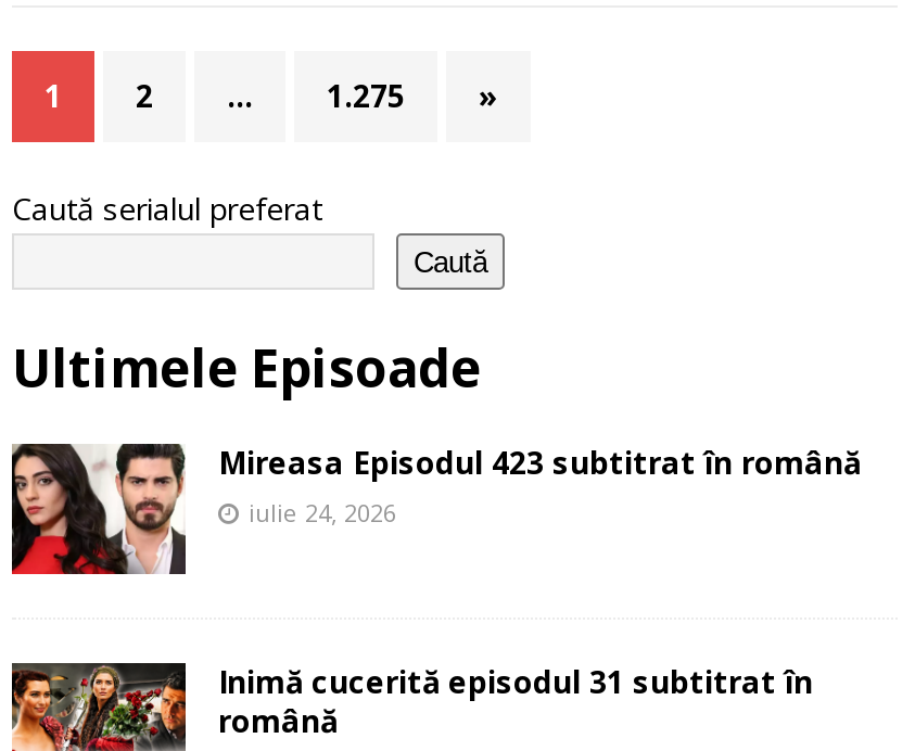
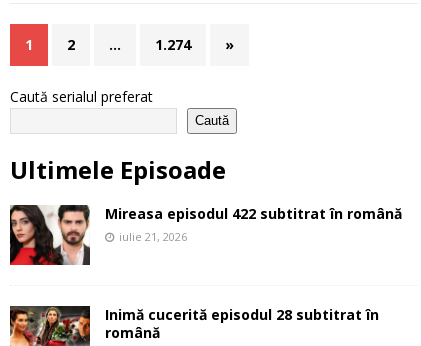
[327,75,405,116] 1.275 -> [155,34,191,53] 1.274
[218,442,861,483] Mireasa Episodul 423 subtitrat în română -> [105,203,402,222] Mireasa episodul 422 subtitrat în română
[249,496,396,529] iulie 24, 2026 -> [119,228,187,243] iulie 21, 2026
[218,661,813,702] Inimă cucerită episodul 31 subtitrat în -> [105,305,379,324] Inimă cucerită episodul 28 subtitrat în

